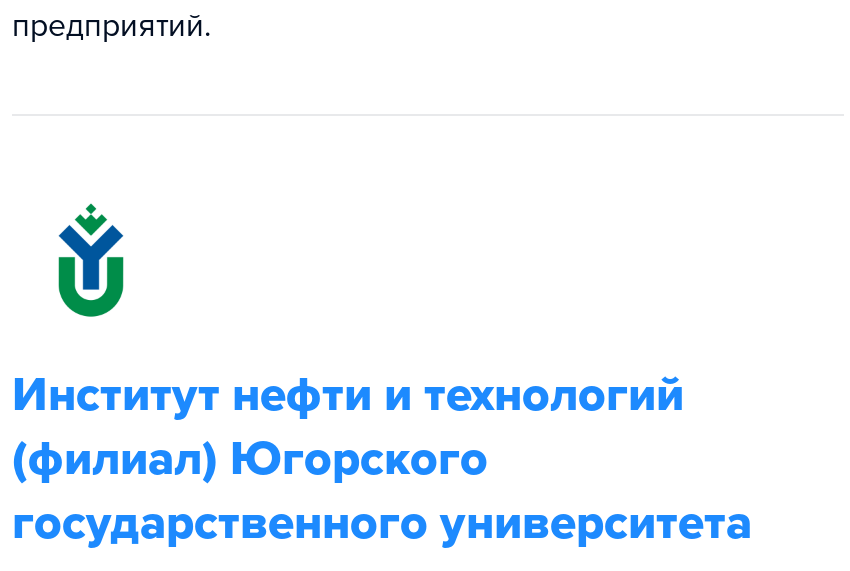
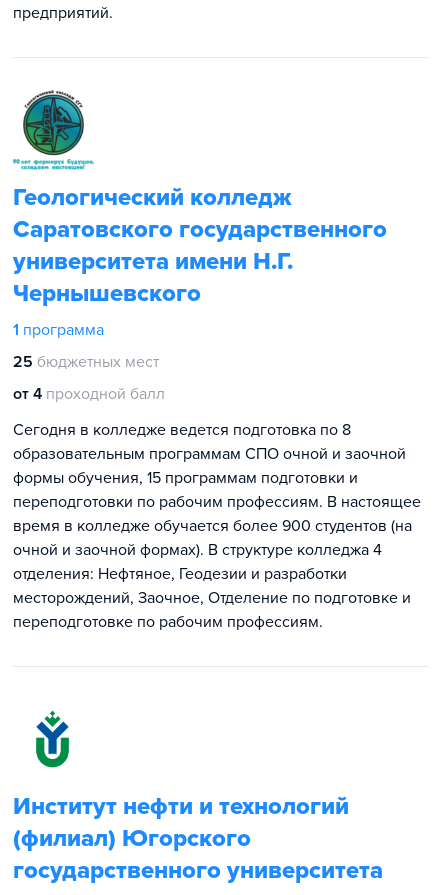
none -> [12,89,421,632] [image] | Геологический колледж | Саратовского государственного | университета имени Н.Г. | Чернышевского | 1 программа | 25 бюджетных мест | от 4 проходной балл | Сегодня в колледже ведется подготовка по 8 | образовательным программам СПО очной и заочной | формы обучения, 15 программам подготовки и | переподготовки по рабочим профессиям. В настоящее | время в колледже обучается более 900 студентов (на | очной и заочной формах). В структуре колледжа 4 | отделения: Нефтяное, Геодезии и разработки | месторождений, Заочное, Отделение по подготовке и | переподготовке по рабочим профессиям.

